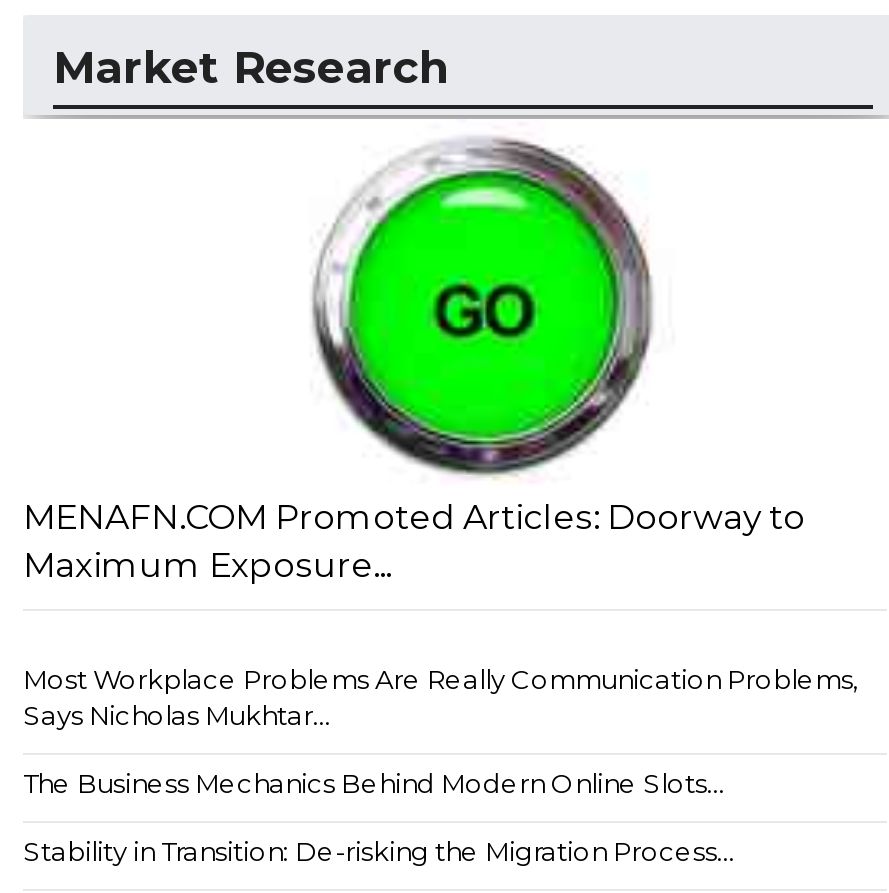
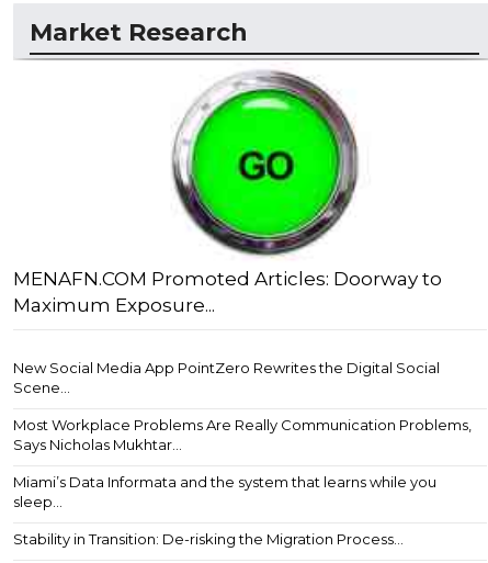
none -> [13,359,440,396] New Social Media App PointZero Rewrites the Digital Social | Scene...
[23,767,725,799] The Business Mechanics Behind Modern Online Slots... -> [13,473,436,511] Miami’s Data Informata and the system that learns while you | sleep...

